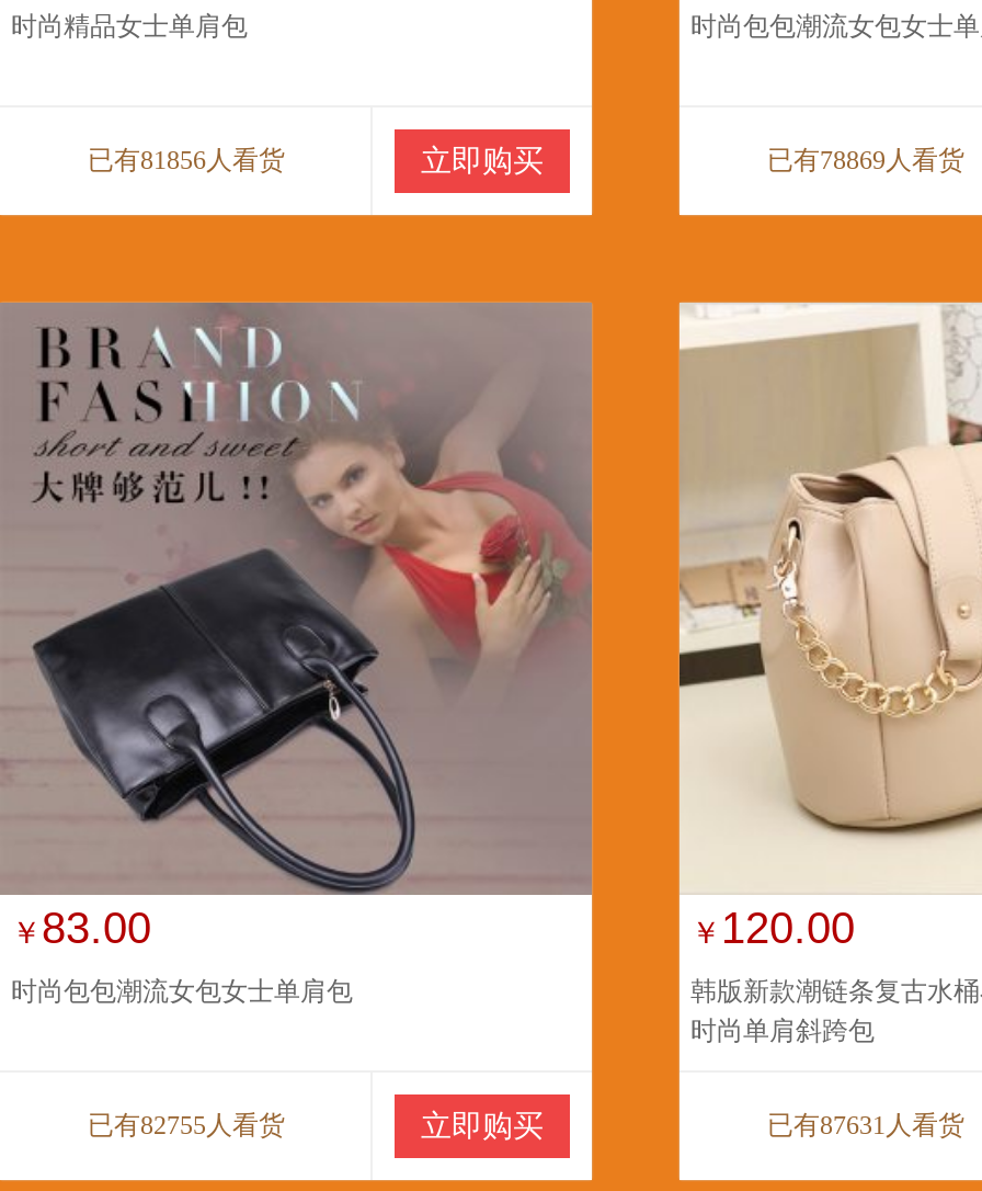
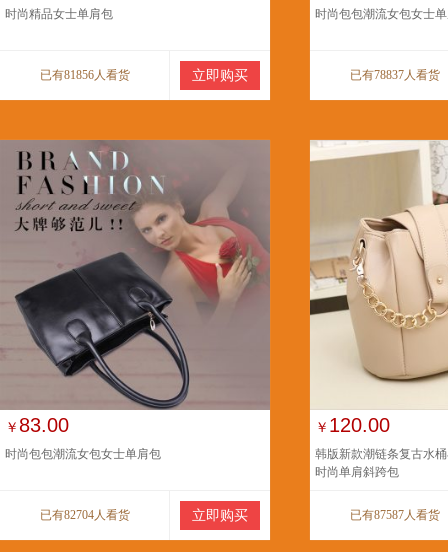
[767,145,964,175] 已有78869人看货 -> [350,68,440,82] 已有78837人看货
[88,1110,285,1141] 已有82755人看货 -> [40,508,130,522] 已有82704人看货
[767,1110,964,1141] 已有87631人看货 -> [350,508,440,522] 已有87587人看货

